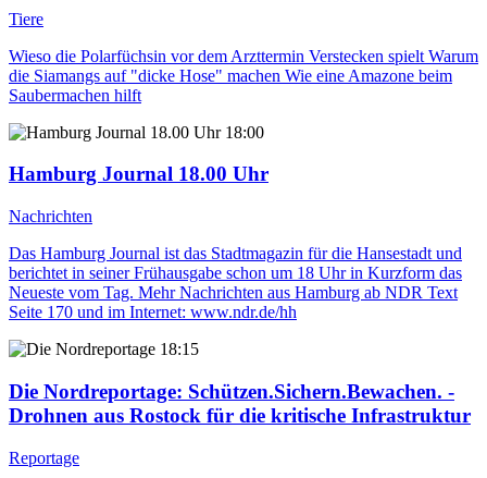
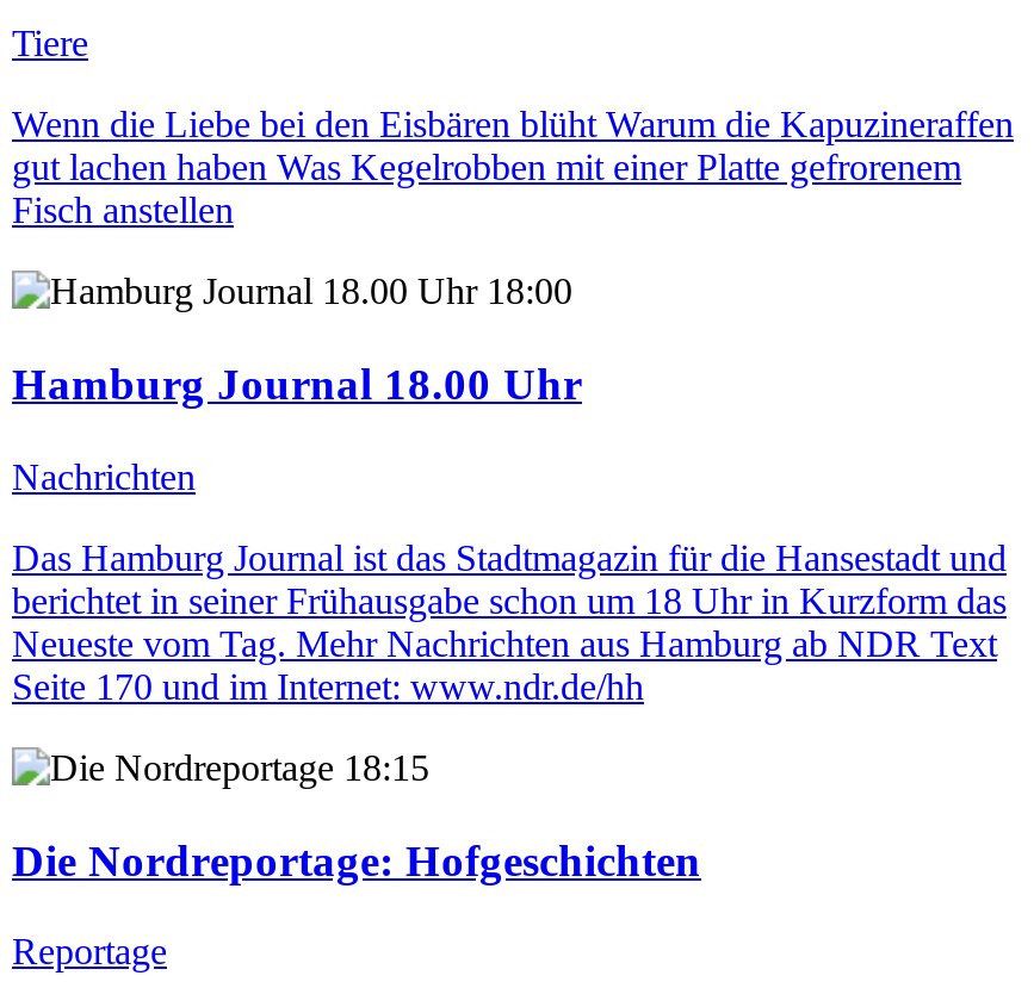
[9,46,478,104] Wieso die Polarfüchsin vor dem Arzttermin Verstecken spielt Warum | die Siamangs auf "dicke Hose" machen Wie eine Amazone beim | Saubermachen hilft -> [12,104,1014,230] Wenn die Liebe bei den Eisbären blüht Warum die Kapuzineraffen | gut lachen haben Was Kegelrobben mit einer Platte gefrorenem | Fisch anstellen
[9,380,471,427] Die Nordreportage: Schützen.Sichern.Bewachen. - | Drohnen aus Rostock für die kritische Infrastruktur -> [12,834,701,884] Die Nordreportage: Hofgeschichten

